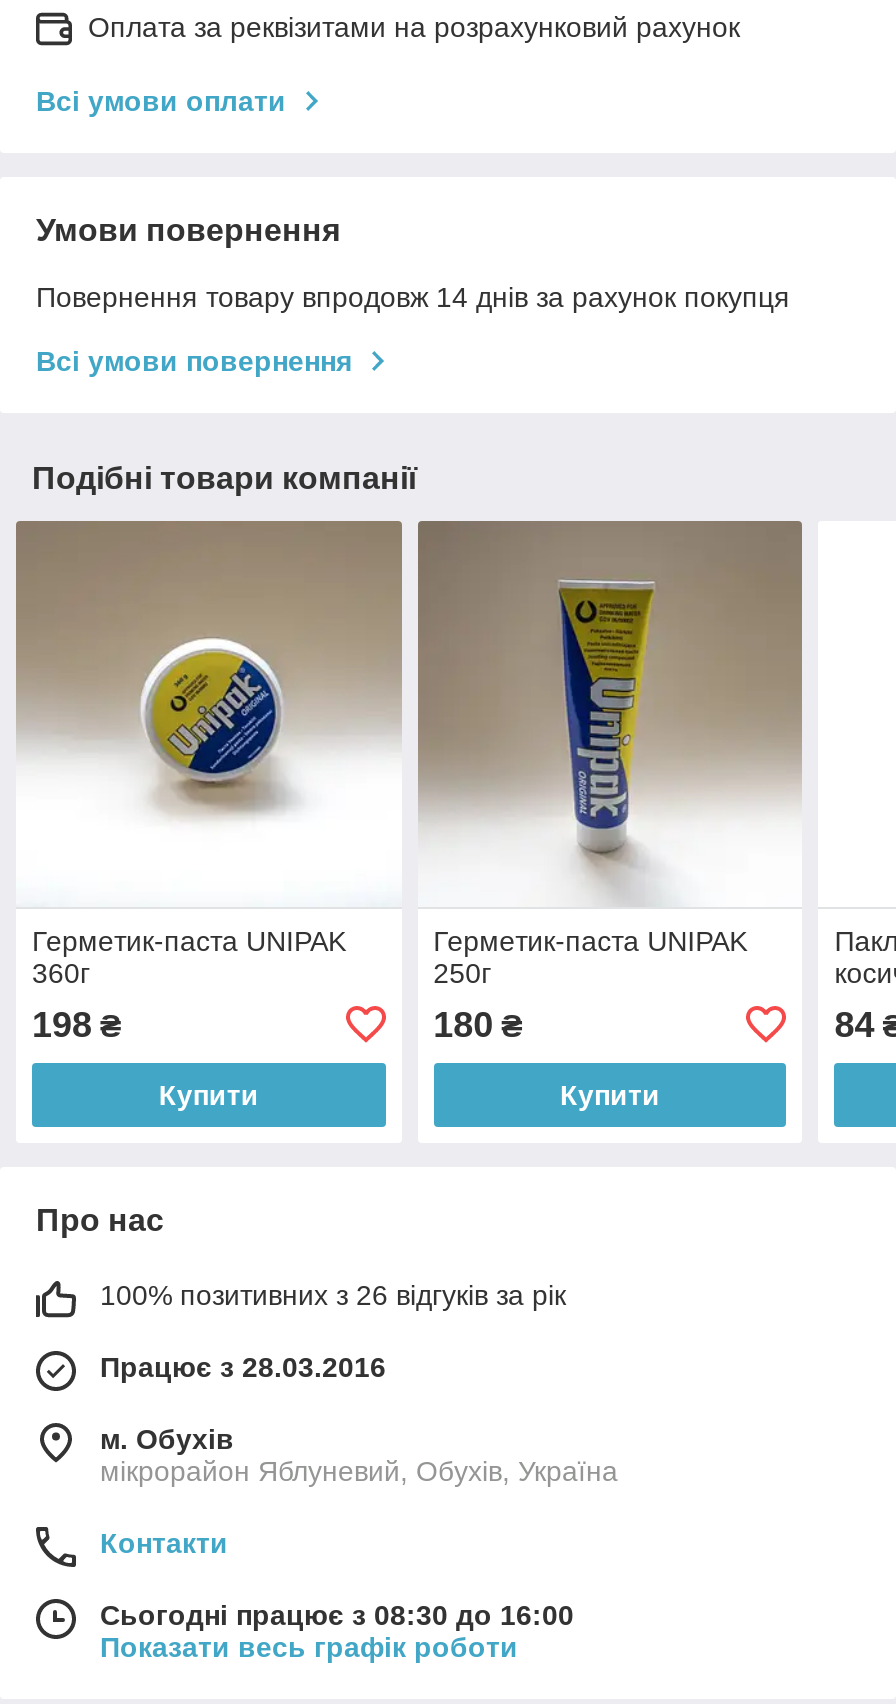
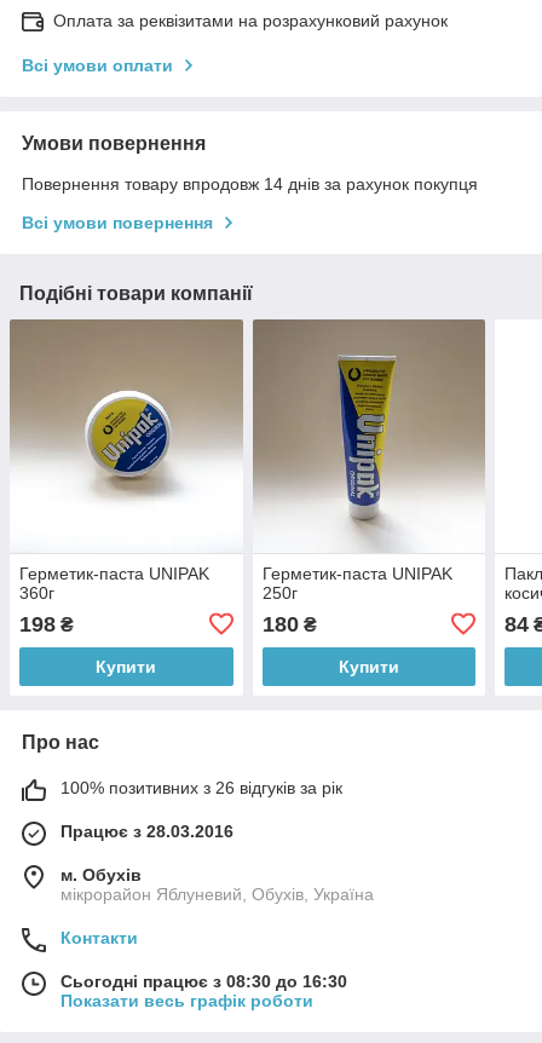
[100,1599,574,1631] Сьогодні працює з 08:30 до 16:00 -> [60,971,347,991] Сьогодні працює з 08:30 до 16:30

